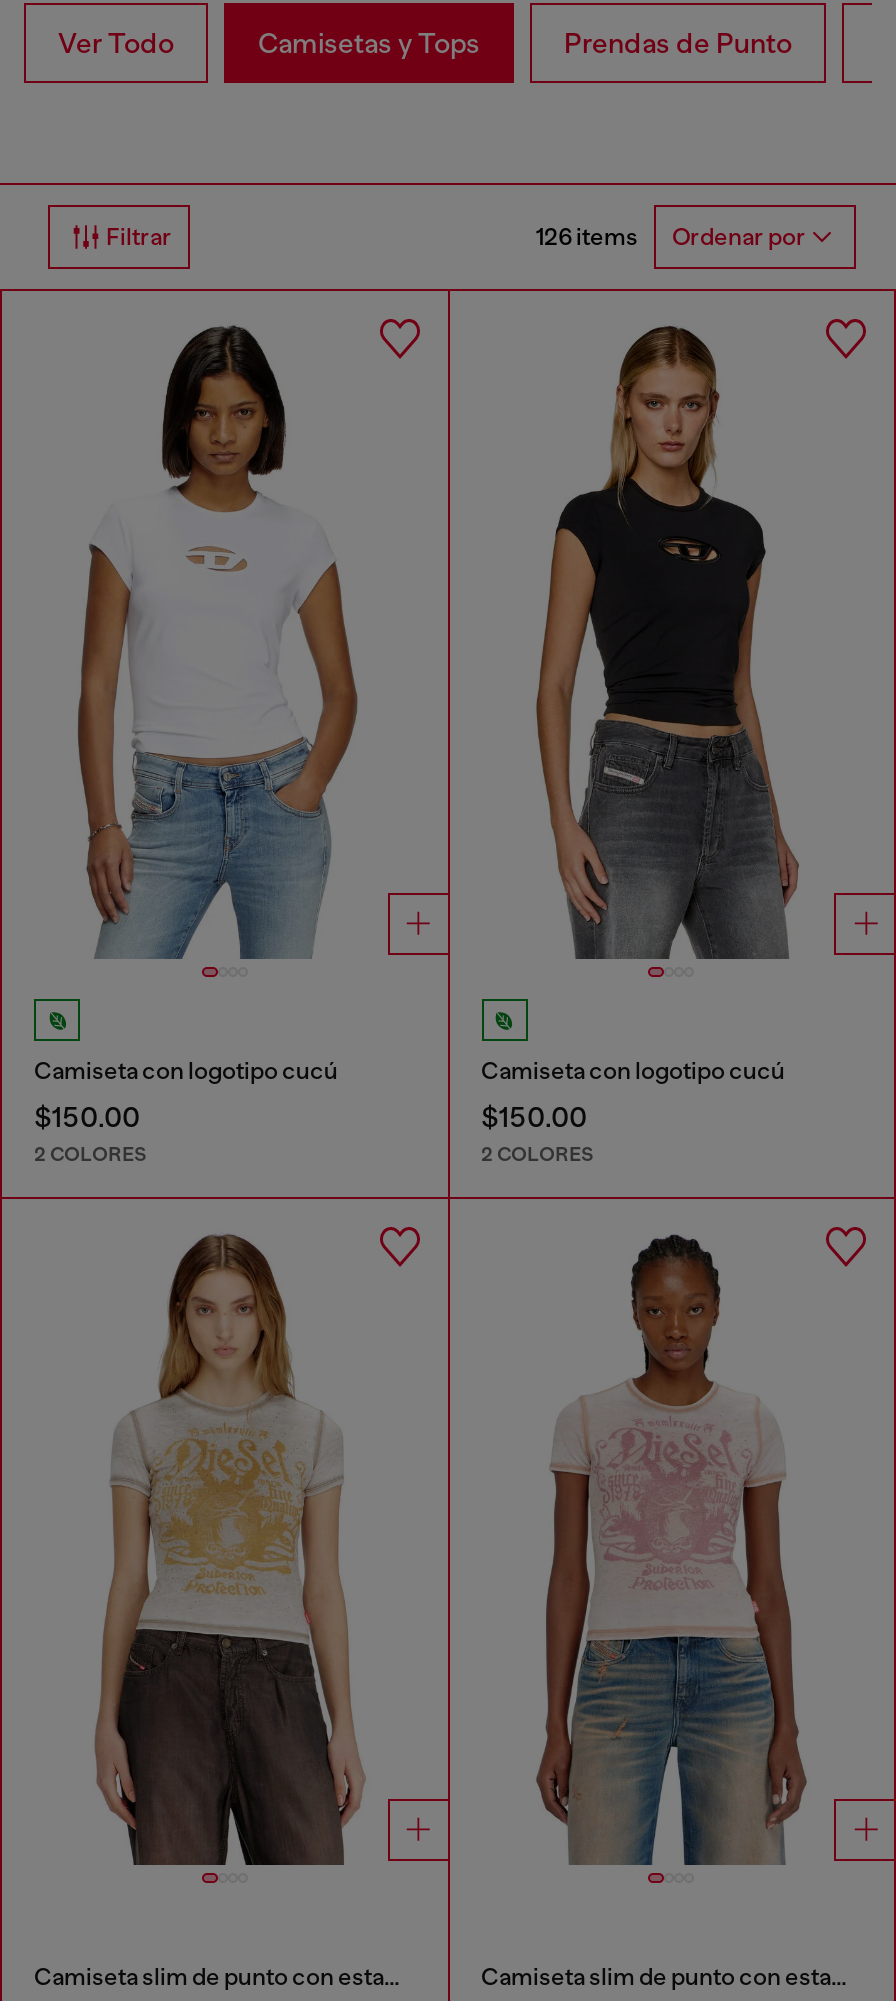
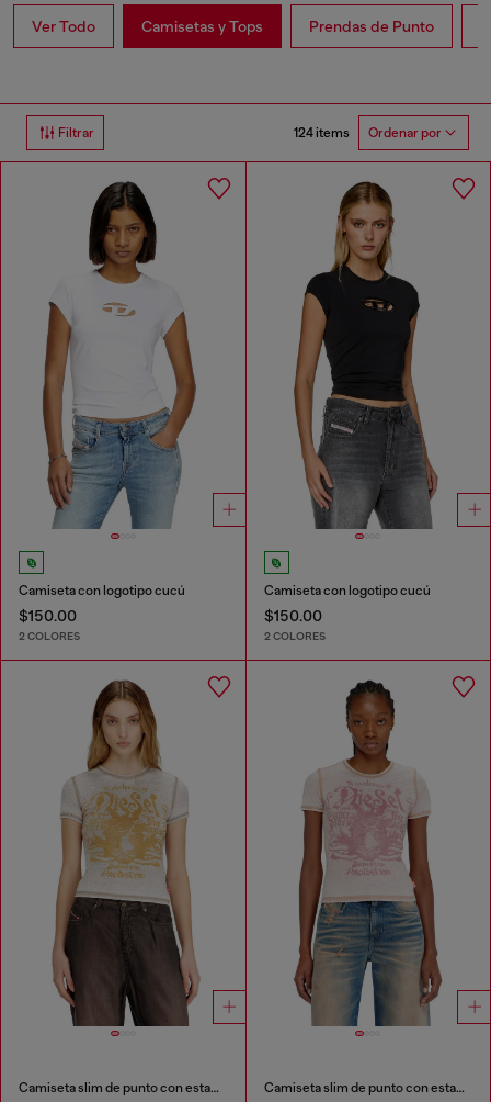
[536,223,806,252] 126 items Ordenar por -> [294,125,442,141] 124 items Ordenar por

